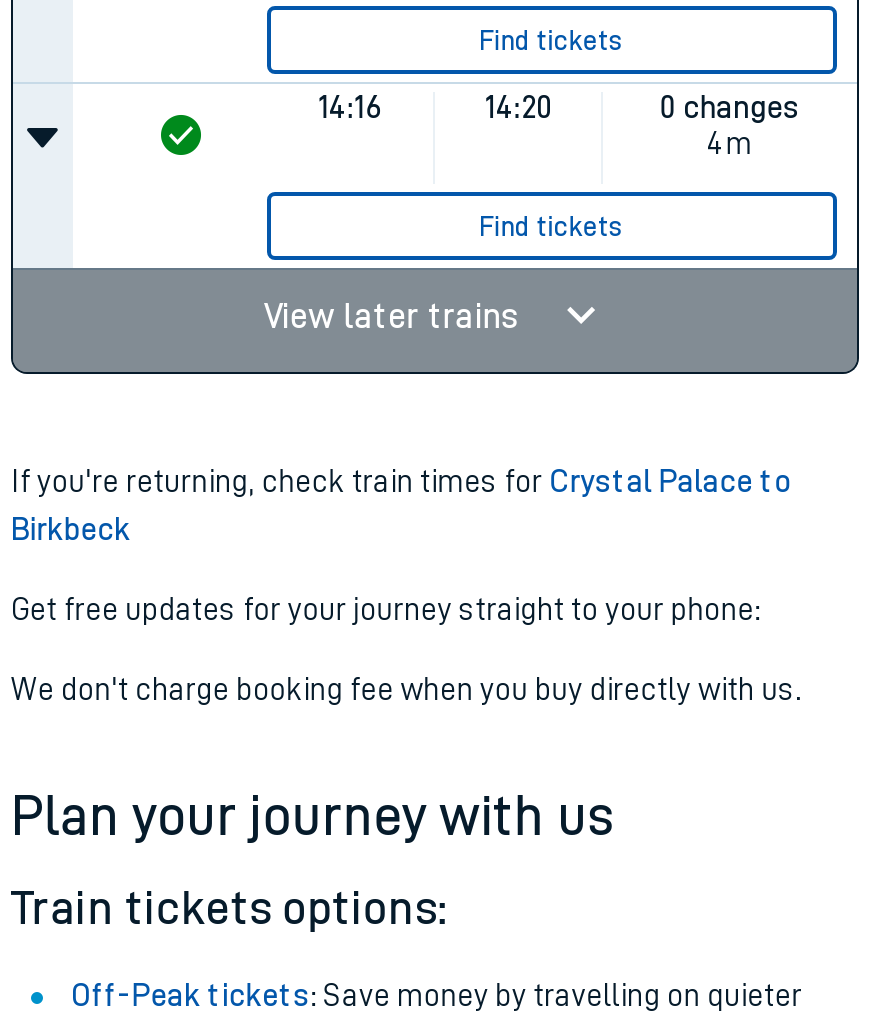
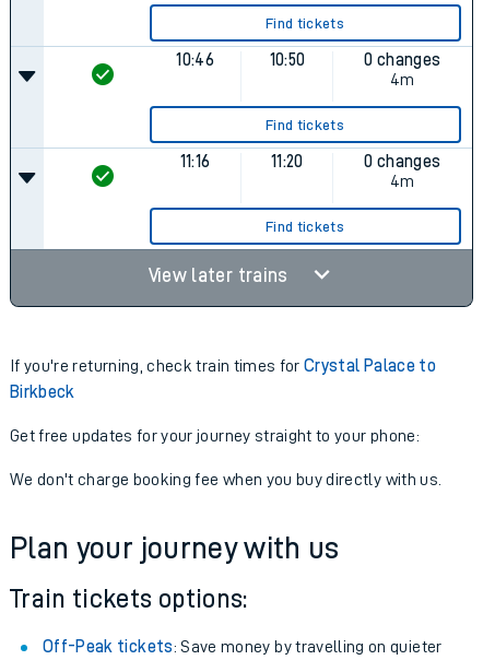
[318,92,553,124] 14:16 | 14:20 -> [176,51,441,170] 10:46 | 10:50 | 0 changes | 4m | Find tickets | 11:16 | 11:20

